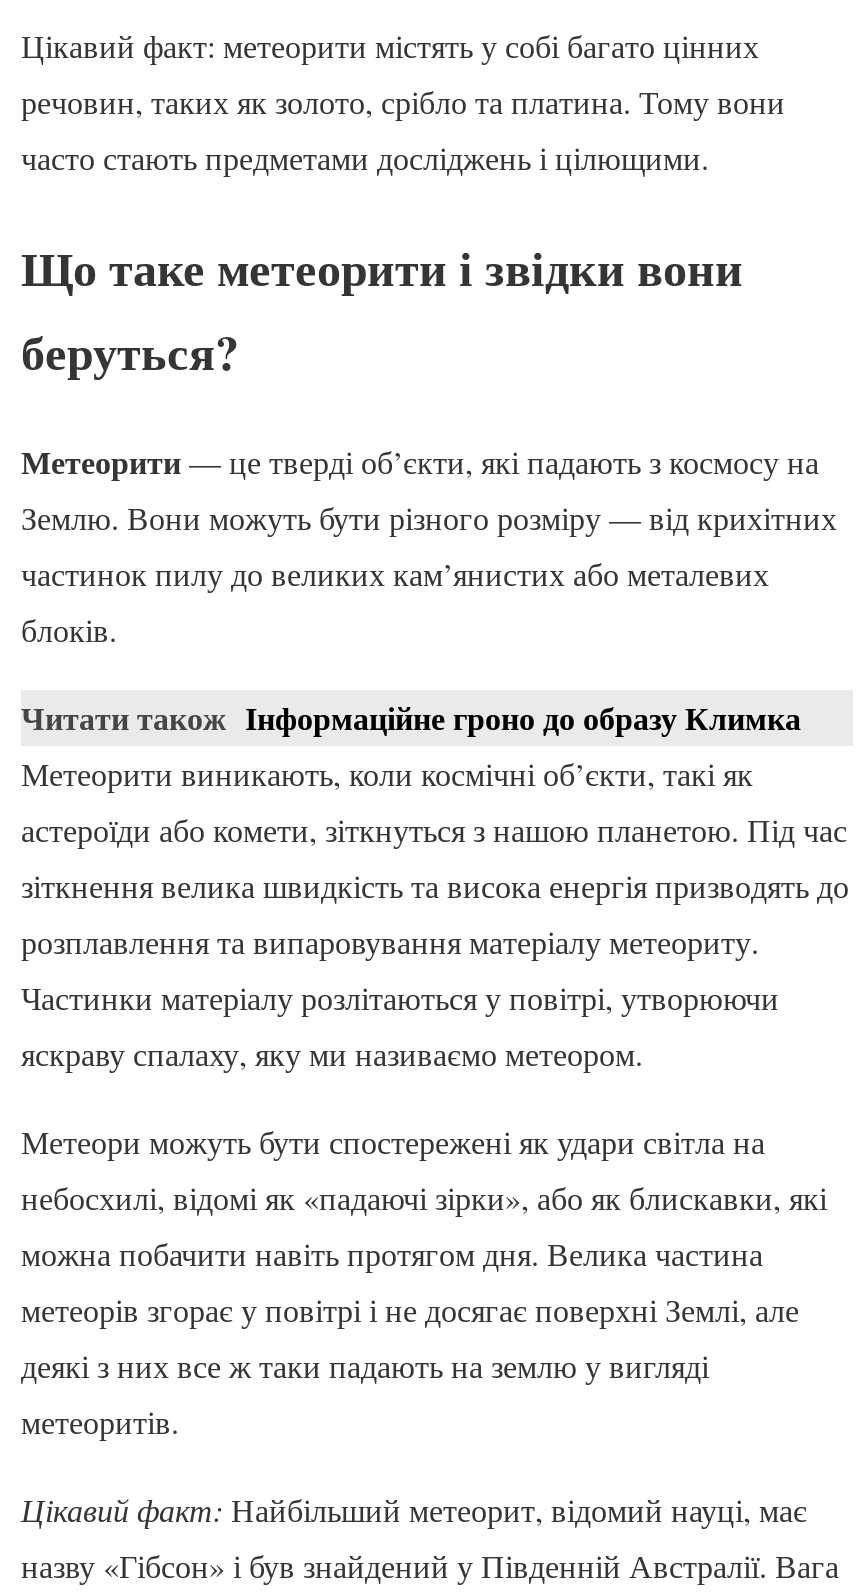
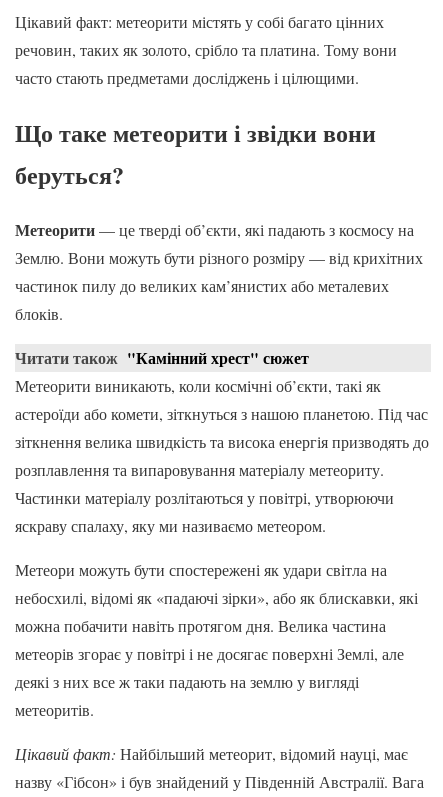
[21,693,801,739] Читати також Інформаційне гроно до образу Климка -> [15,346,309,369] Читати також "Камінний хрест" сюжет

